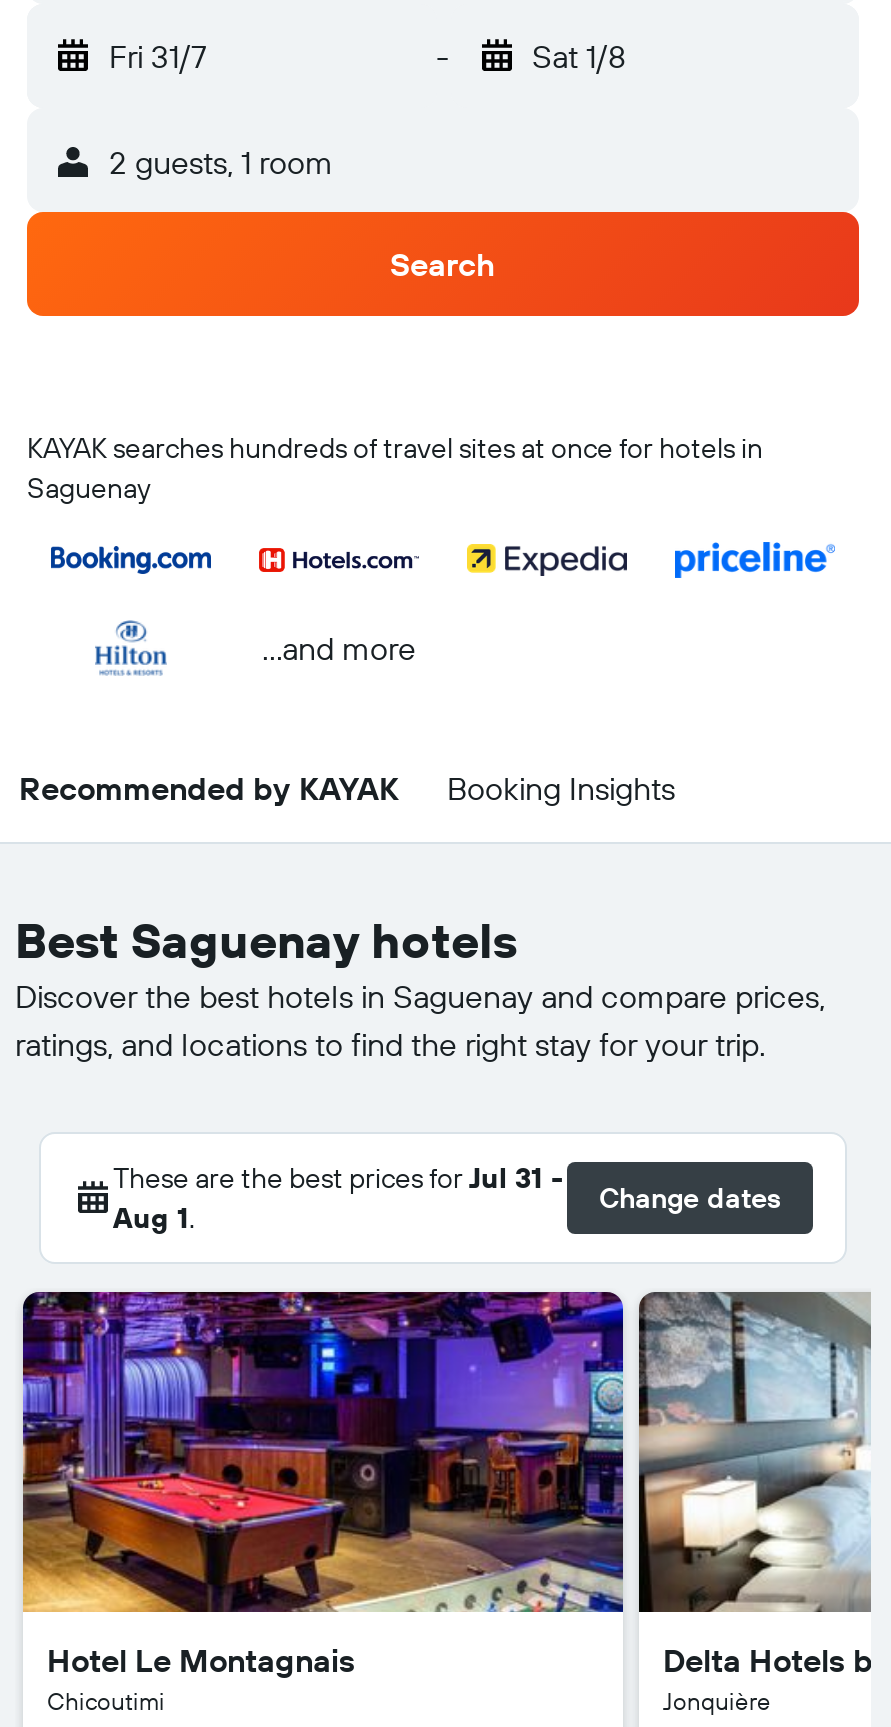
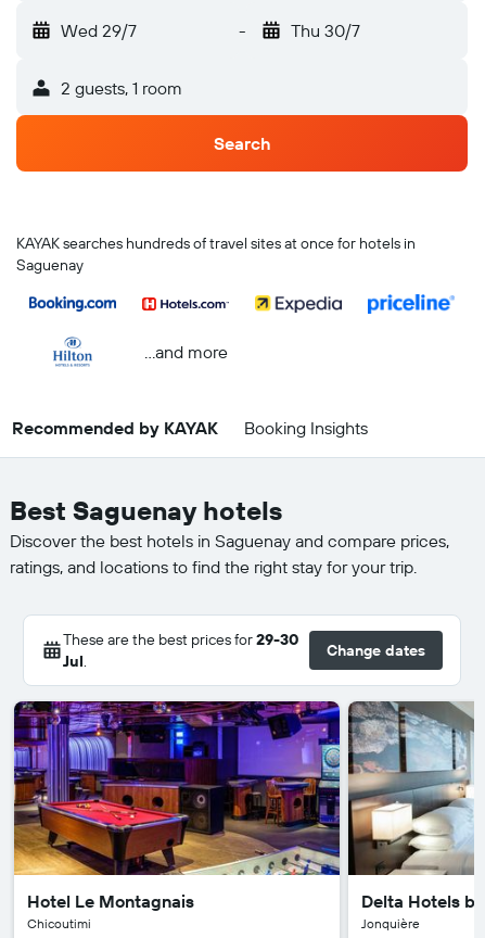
[109,36,207,76] Fri 31/7 -> [61,20,137,41] Wed 29/7
[532,36,626,76] Sat 1/8 -> [290,20,360,41] Thu 30/7
[113,1160,563,1236] These are the best prices for Jul 31 - | Aug 1. -> [63,630,298,671] These are the best prices for 29-30 | Jul.

